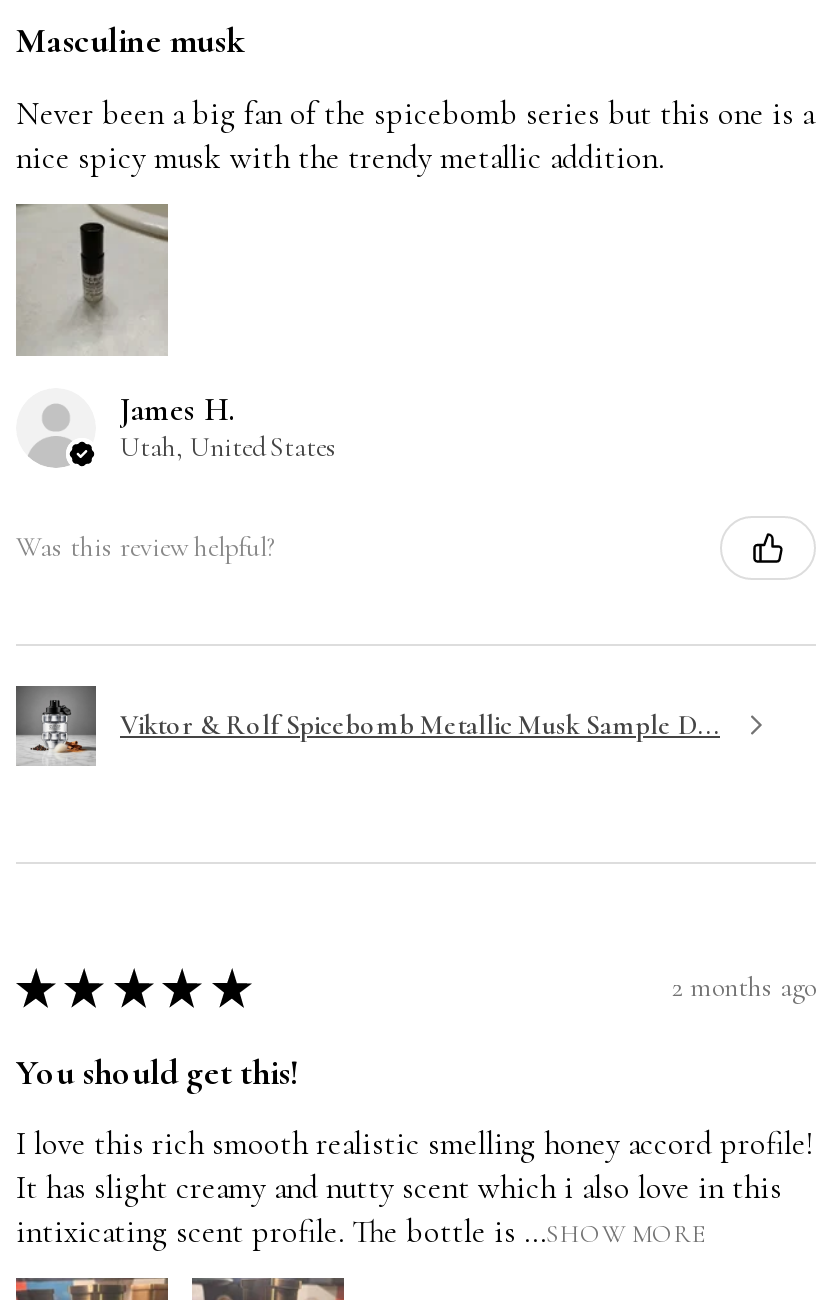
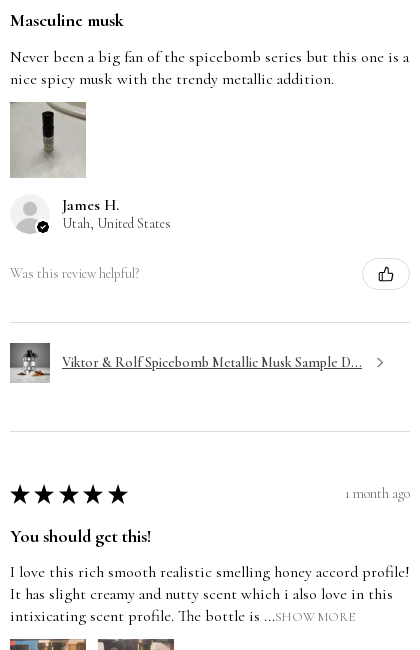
[672,970,816,1004] 2 months ago -> [345,485,410,502] 1 month ago

